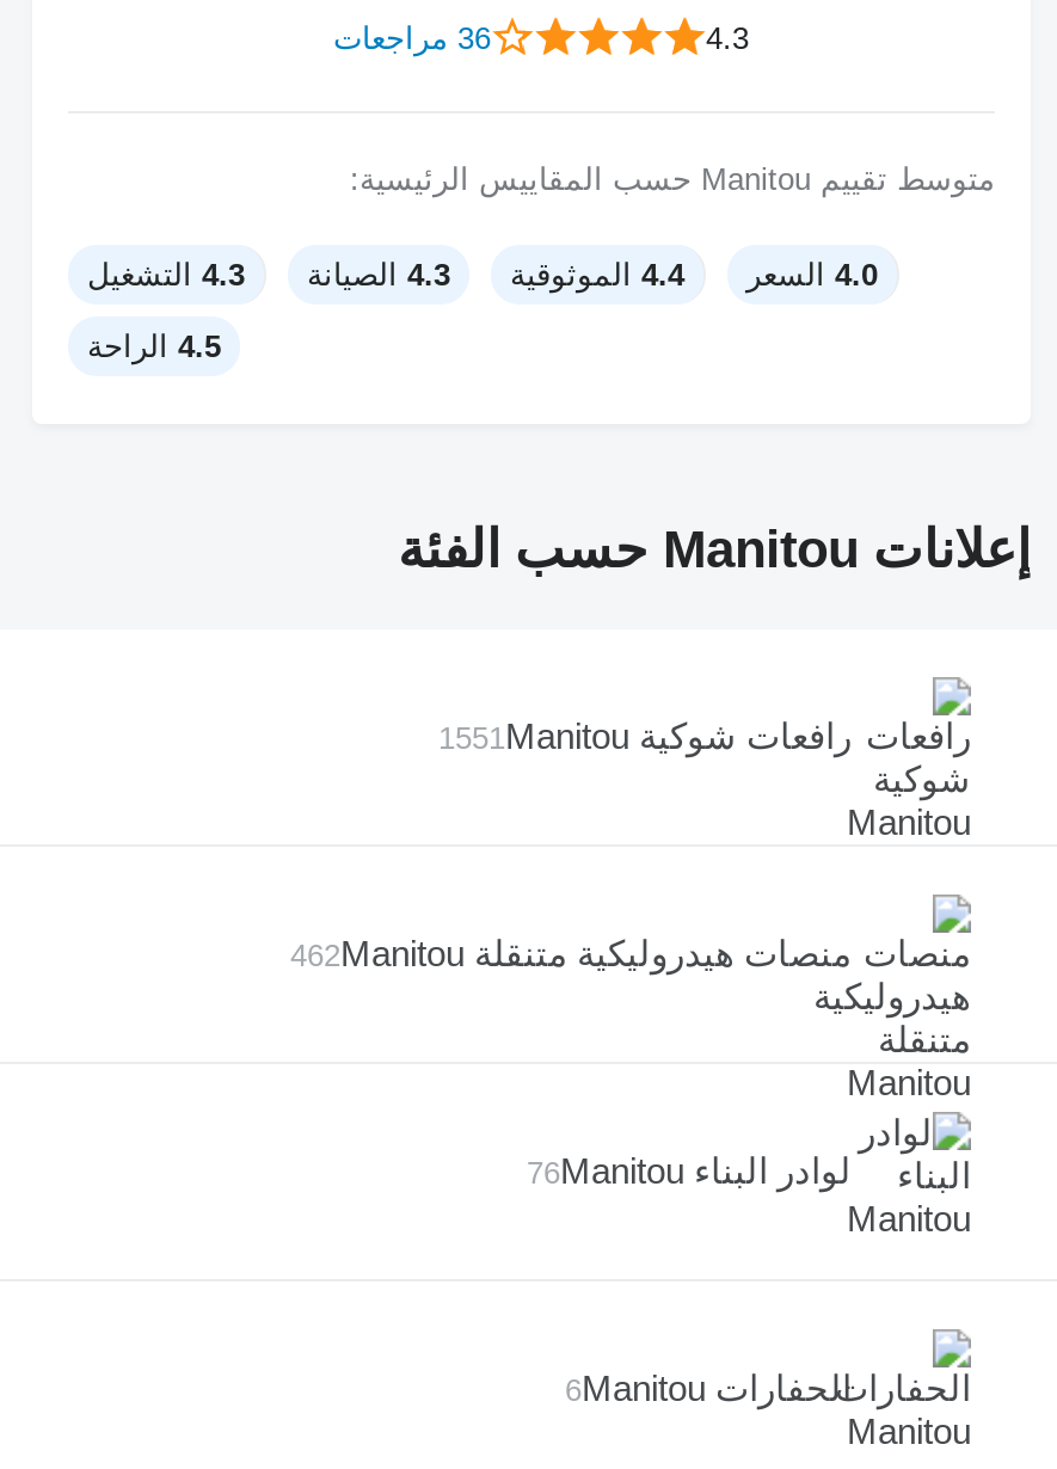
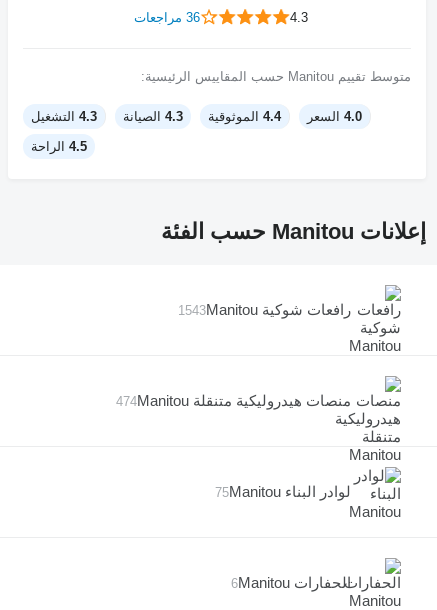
[438,719,505,755] 1551 -> [178,302,206,317] 1543
[290,936,340,972] 462 -> [116,393,137,408] 474
[527,1154,560,1190] 76 -> [215,484,229,499] 75

